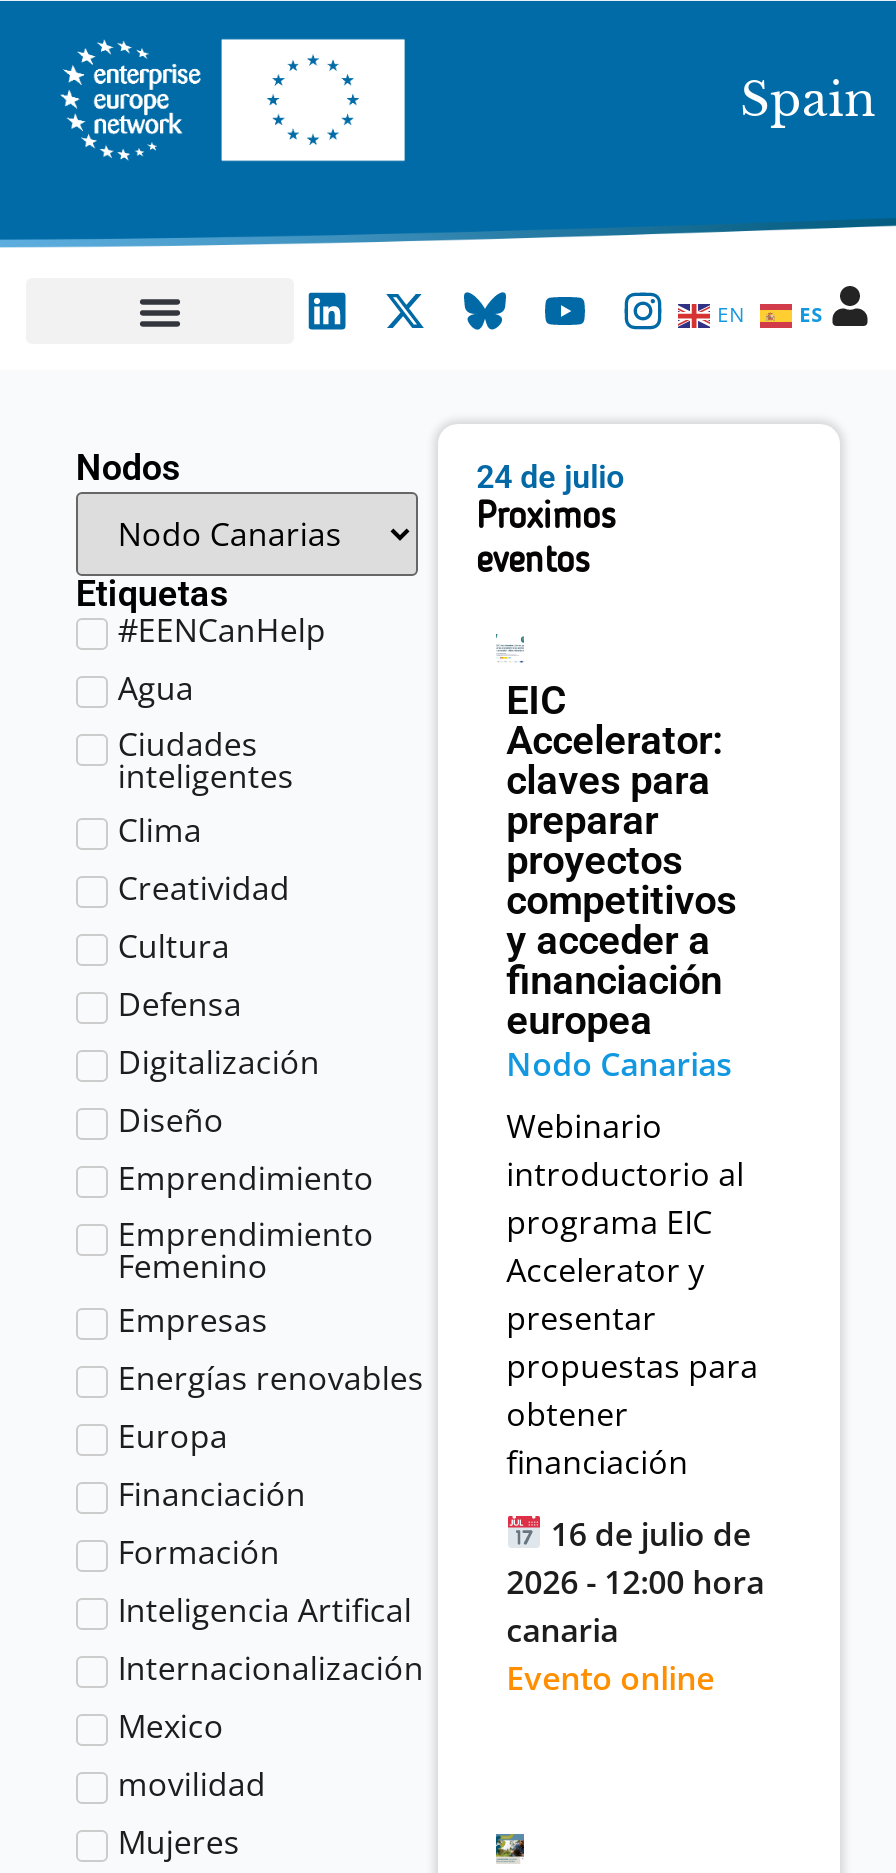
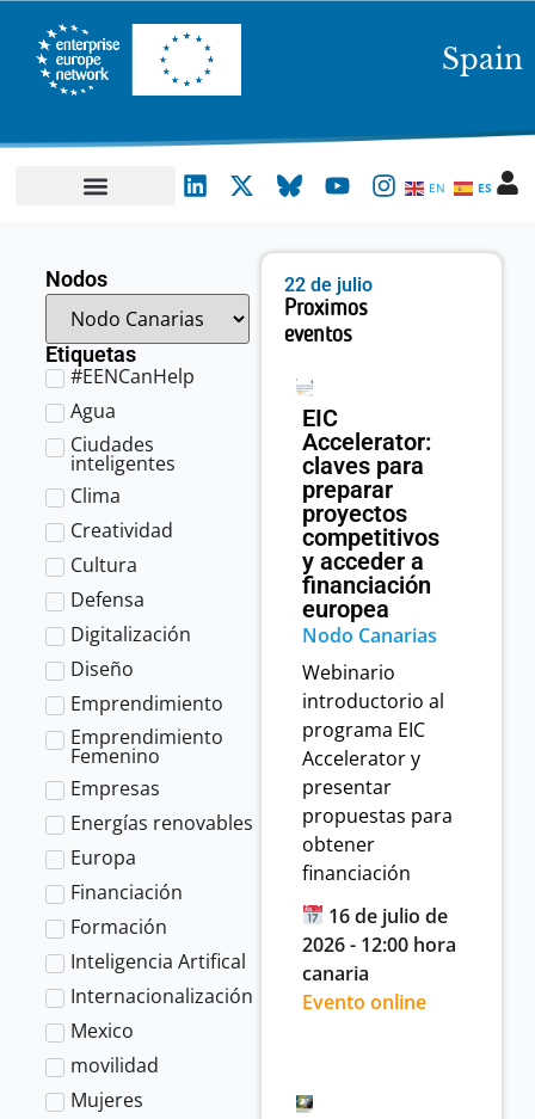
[476,457,624,495] 24 de julio -> [284,273,373,296] 22 de julio

